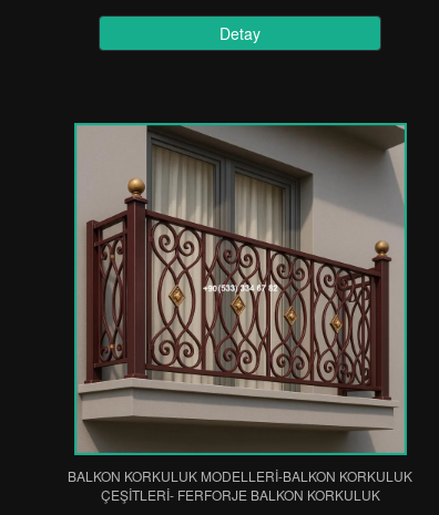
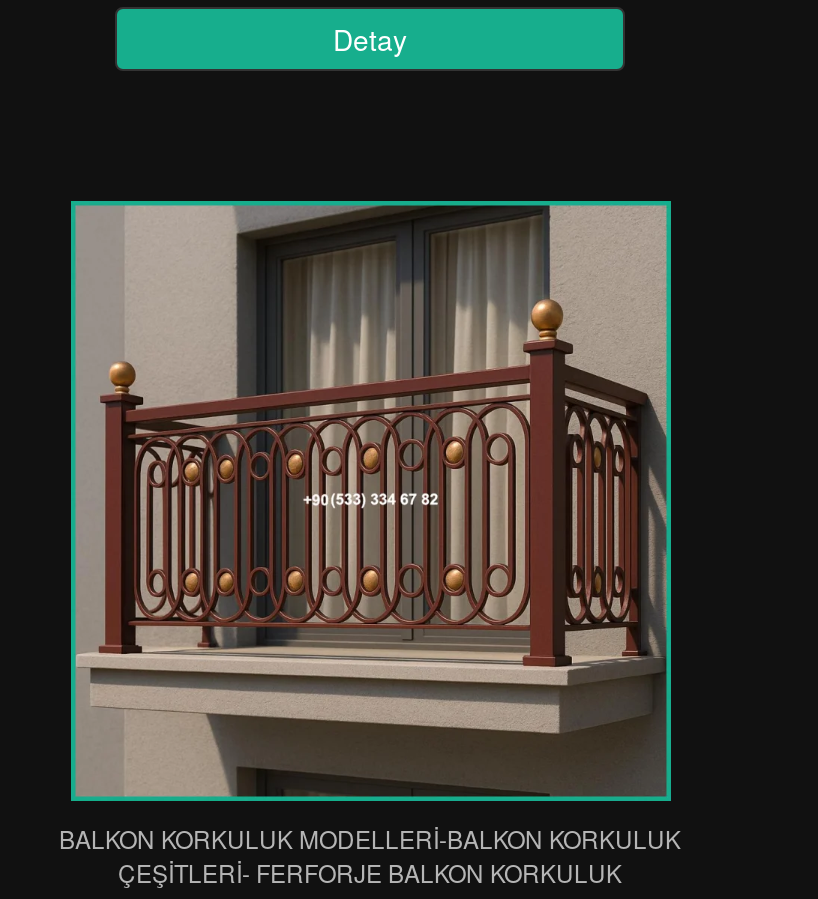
[78,125,406,454] [image] -> [77,203,669,799] [image]

